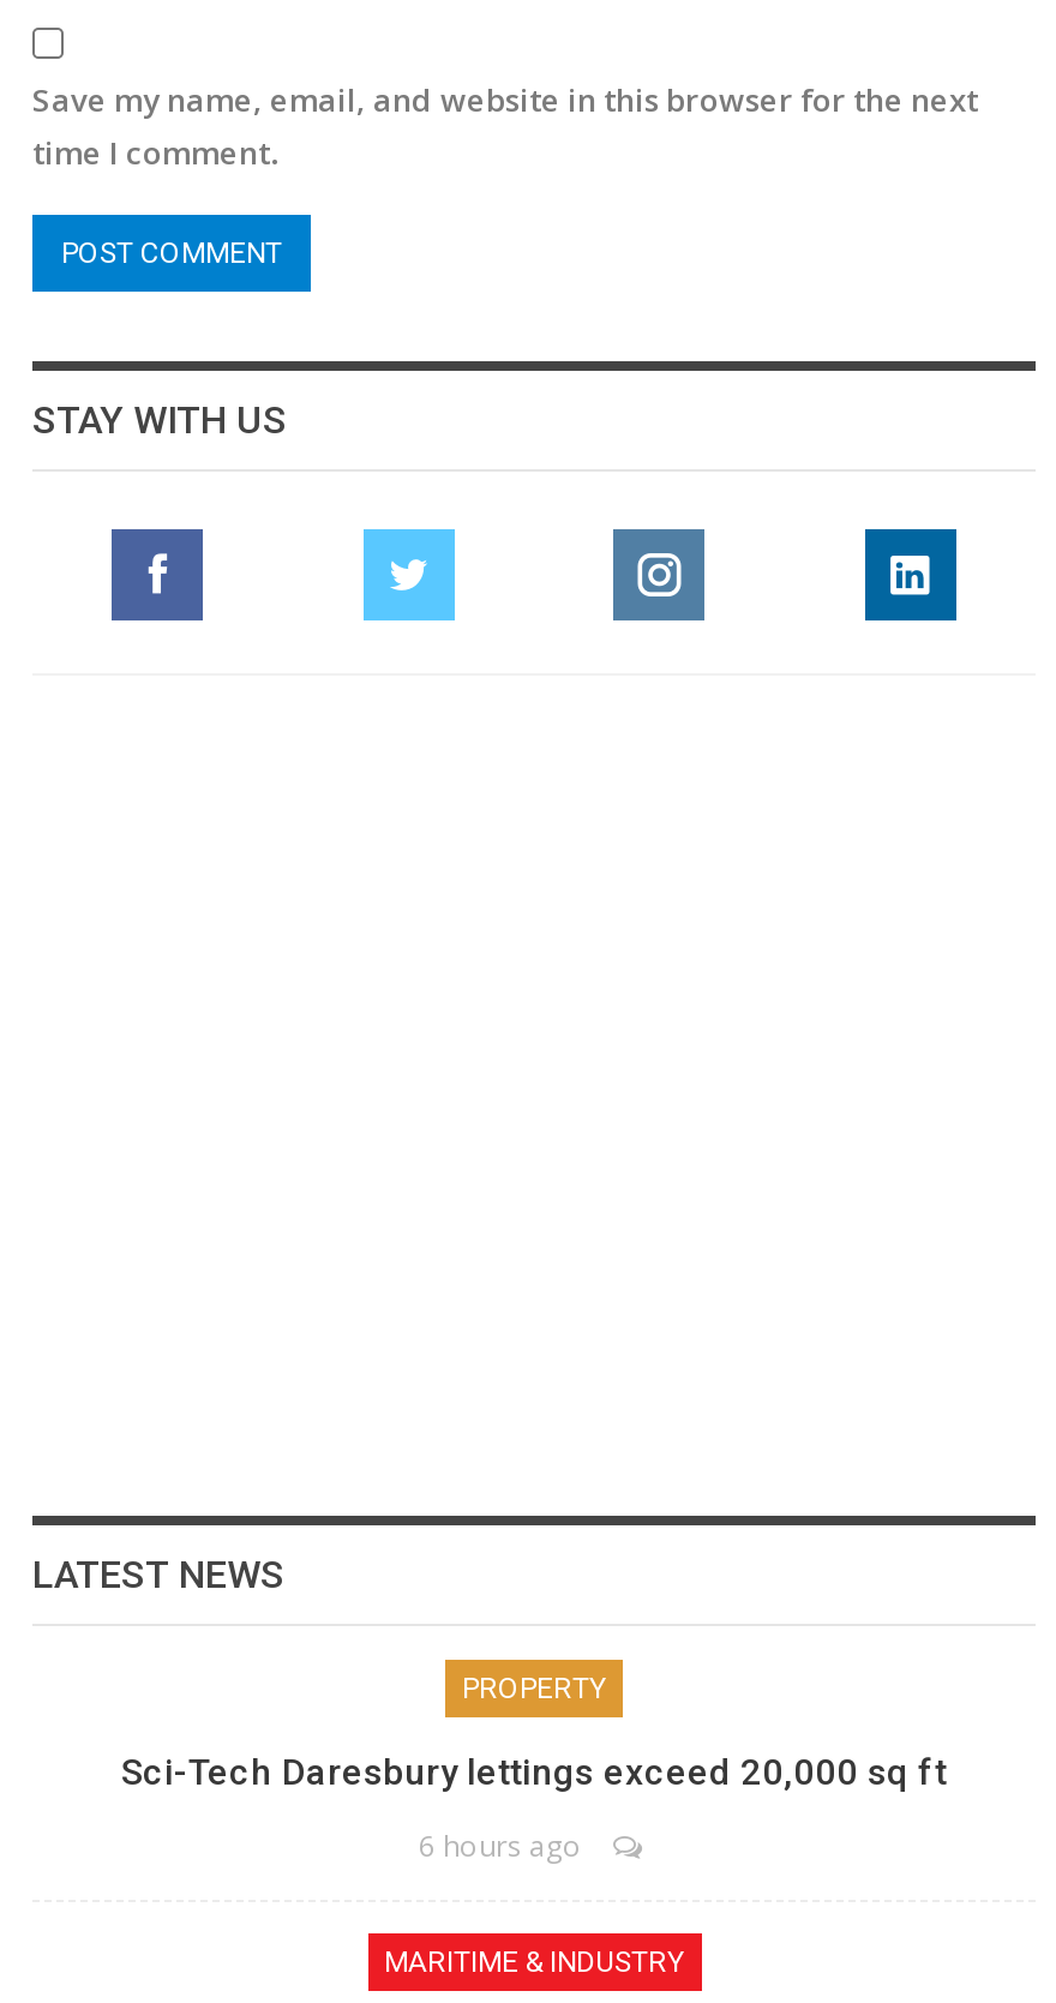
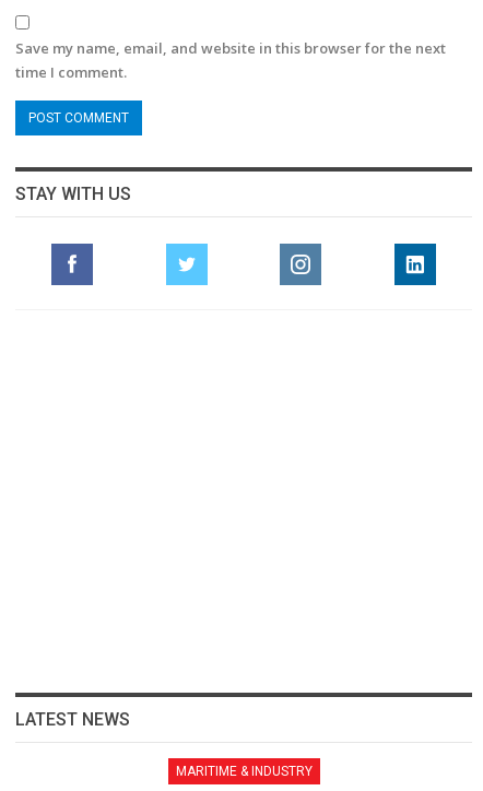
[121,1672,947,1866] PROPERTY | Sci-Tech Daresbury lettings exceed 20,000 sq ft | 6 hours ago -> none

